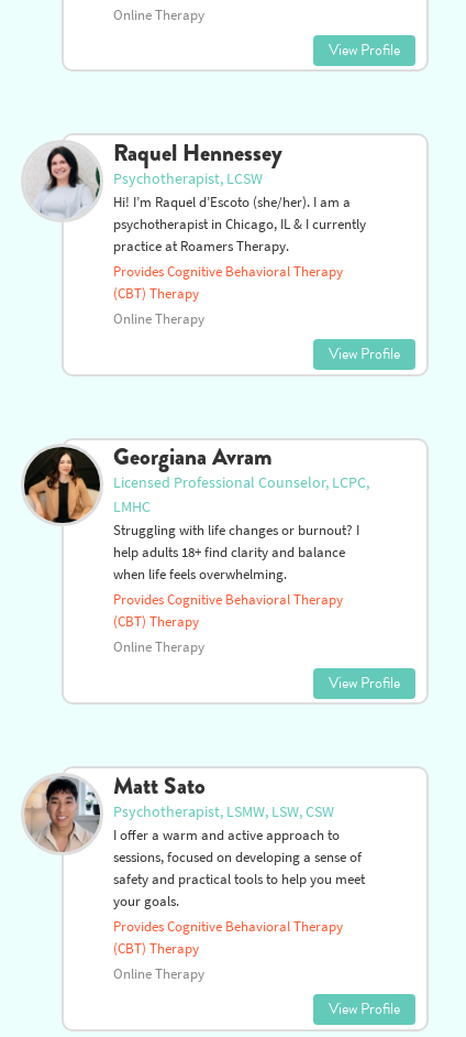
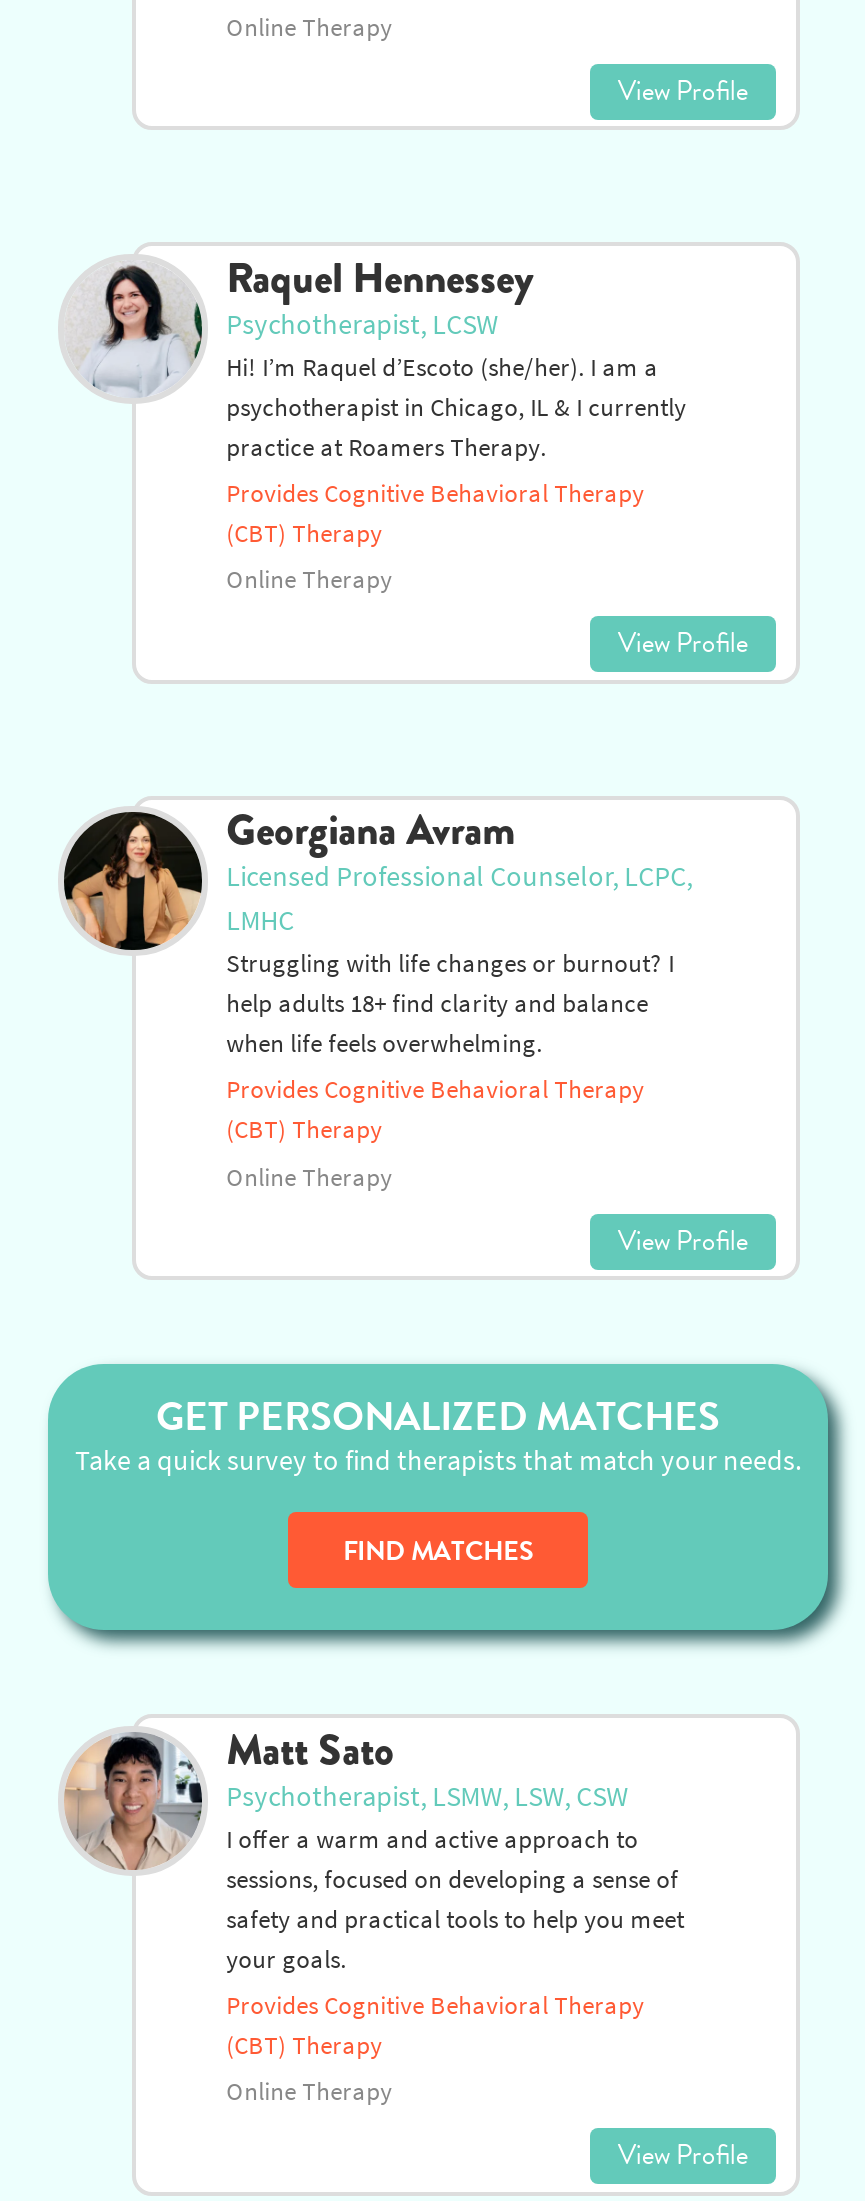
none -> [46,1362,848,1650] [image] | GET PERSONALIZED MATCHES | Take a quick survey to find therapists that match your needs. | FIND MATCHES

